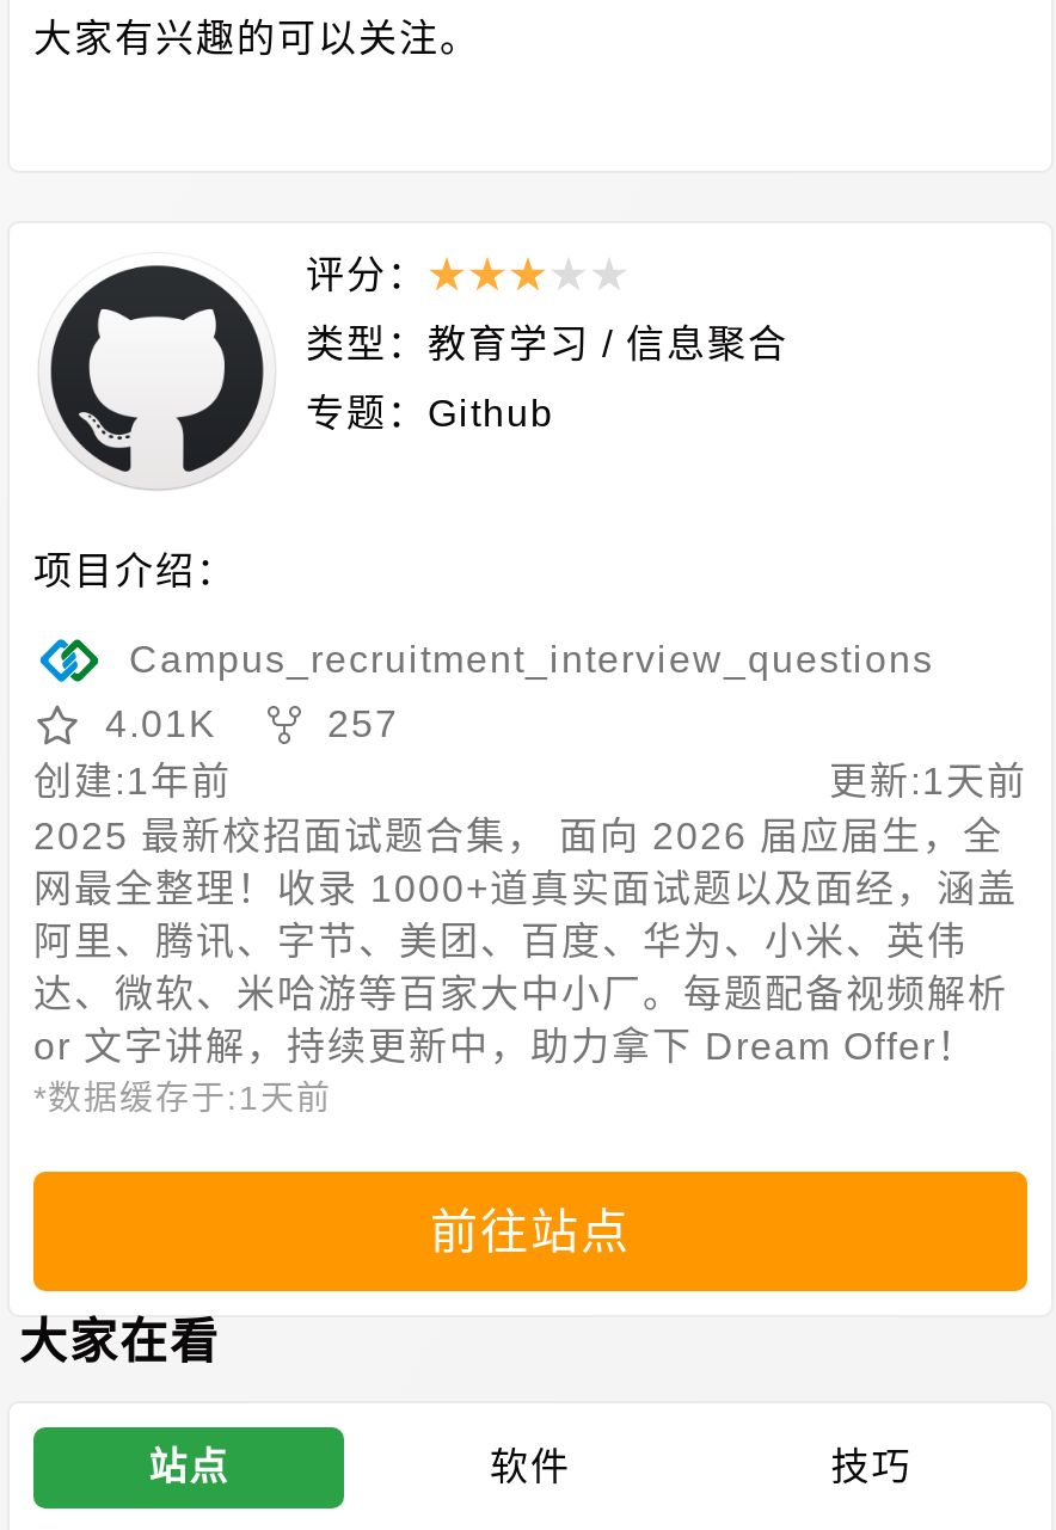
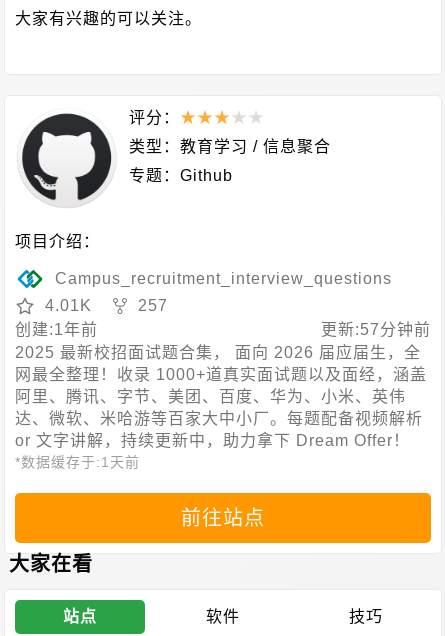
[829,761,1027,801] 更新: 1天前 -> [321,321,431,338] 更新: 57分钟前

